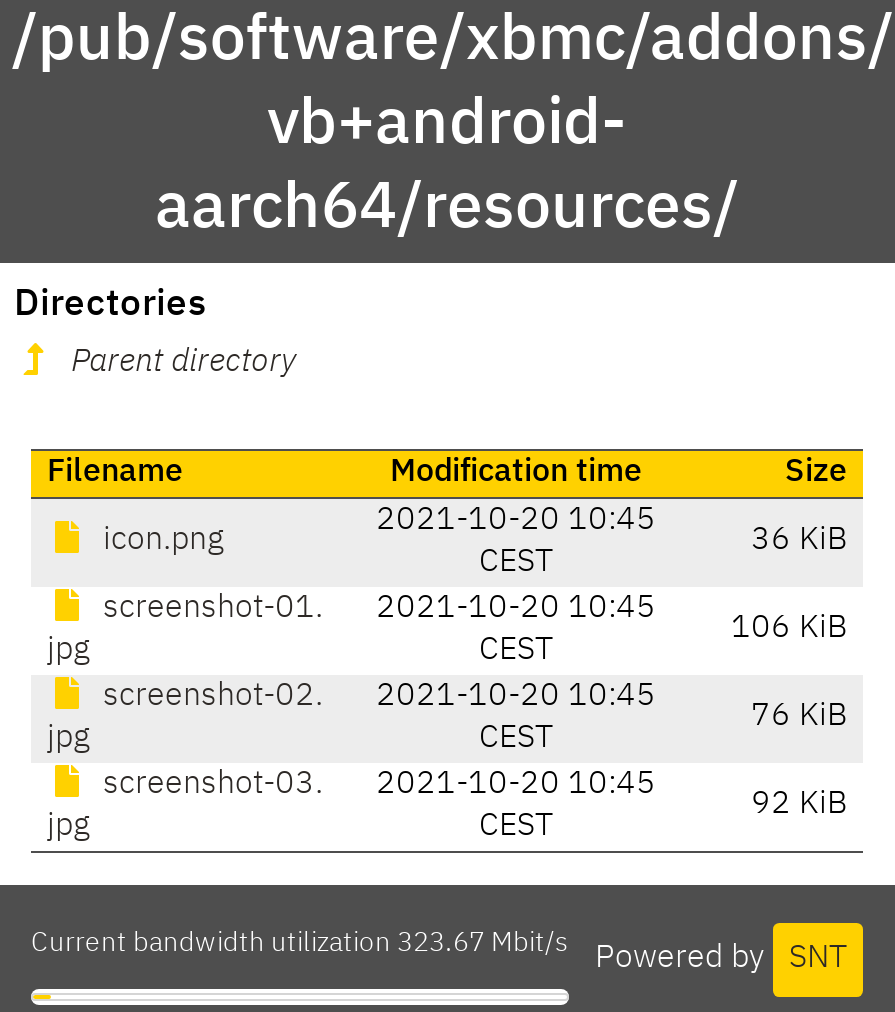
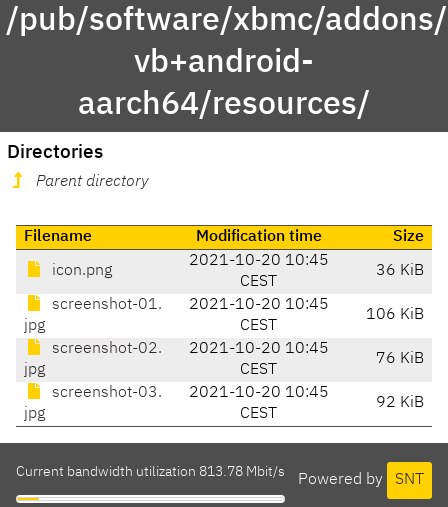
[31,929,569,957] Current bandwidth utilization 323.67 Mbit/s -> [16,465,285,479] Current bandwidth utilization 813.78 Mbit/s

